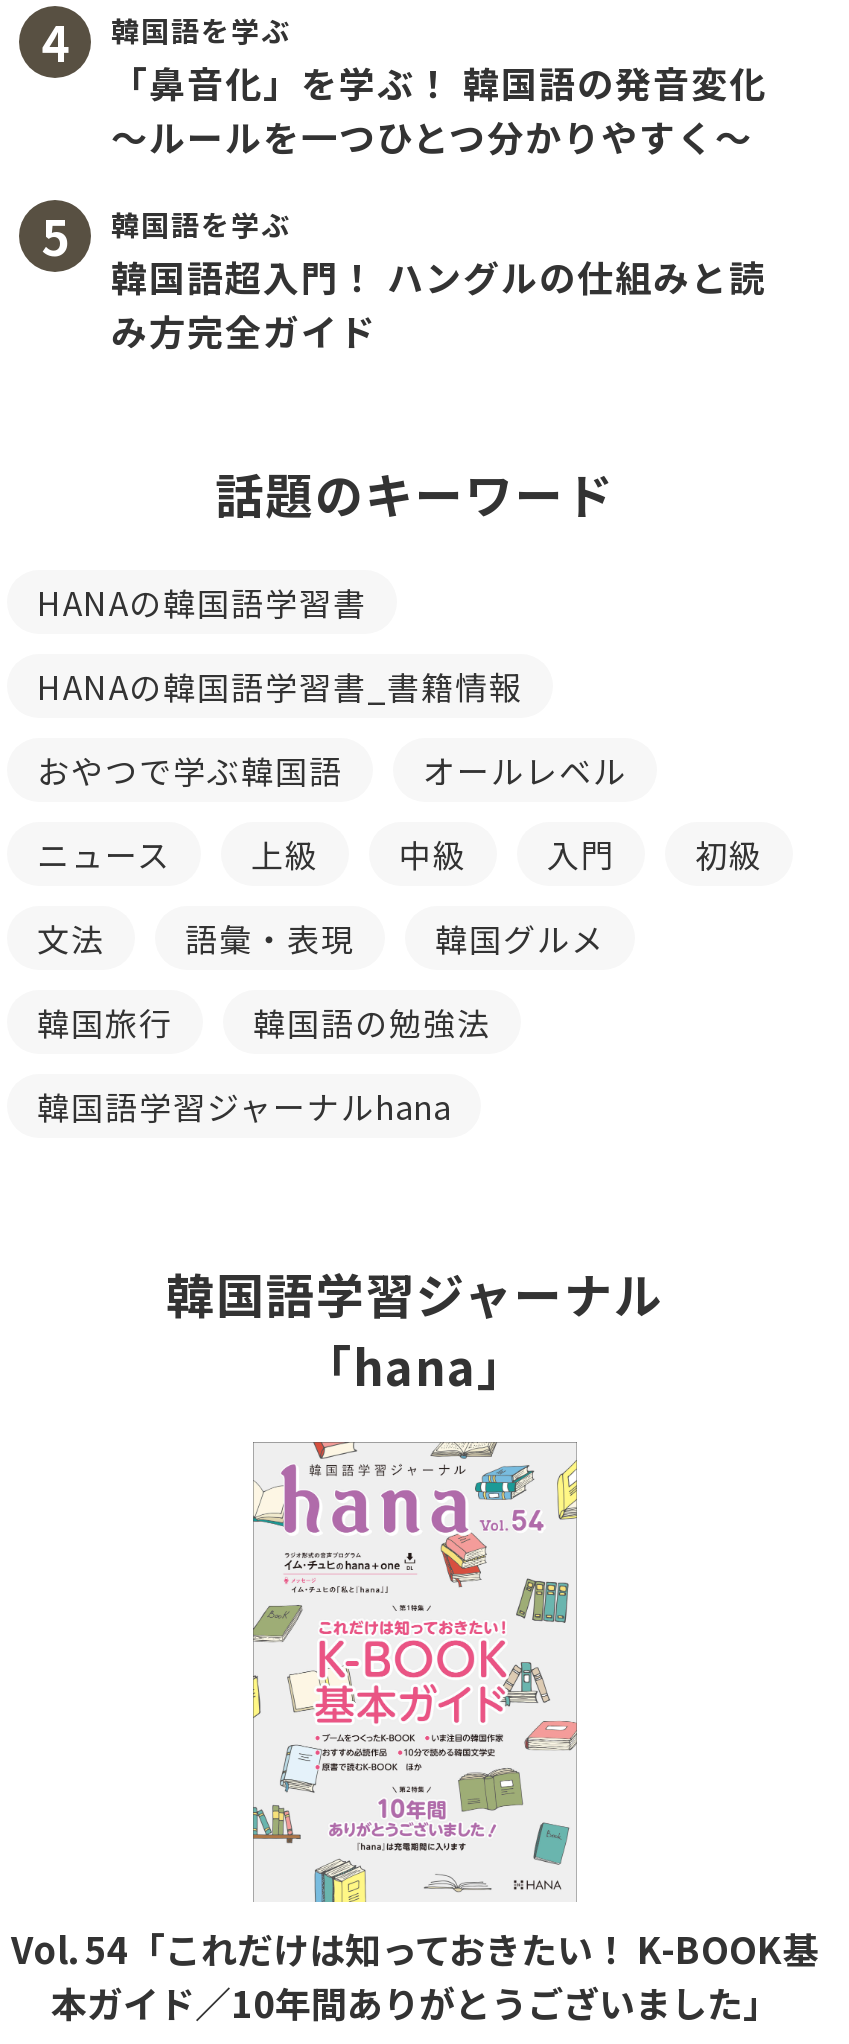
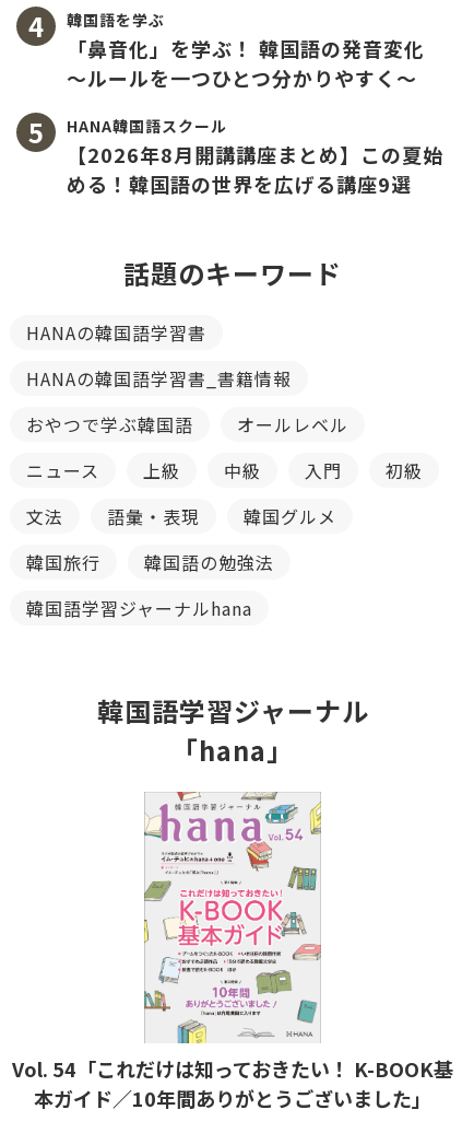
[111,205,767,357] 韓国語を学ぶ | 韓国語超入門！ ハングルの仕組みと読 | み方完全ガイド -> [67,115,443,198] HANA韓国語スクール | 【2026年8月開講講座まとめ】この夏始 | める！韓国語の世界を広げる講座9選

